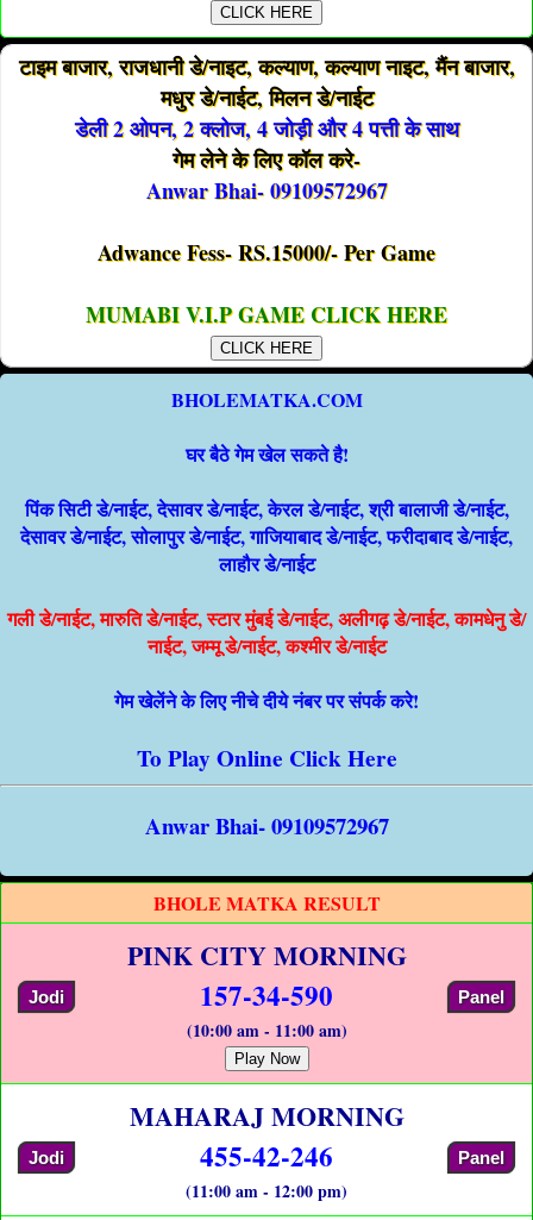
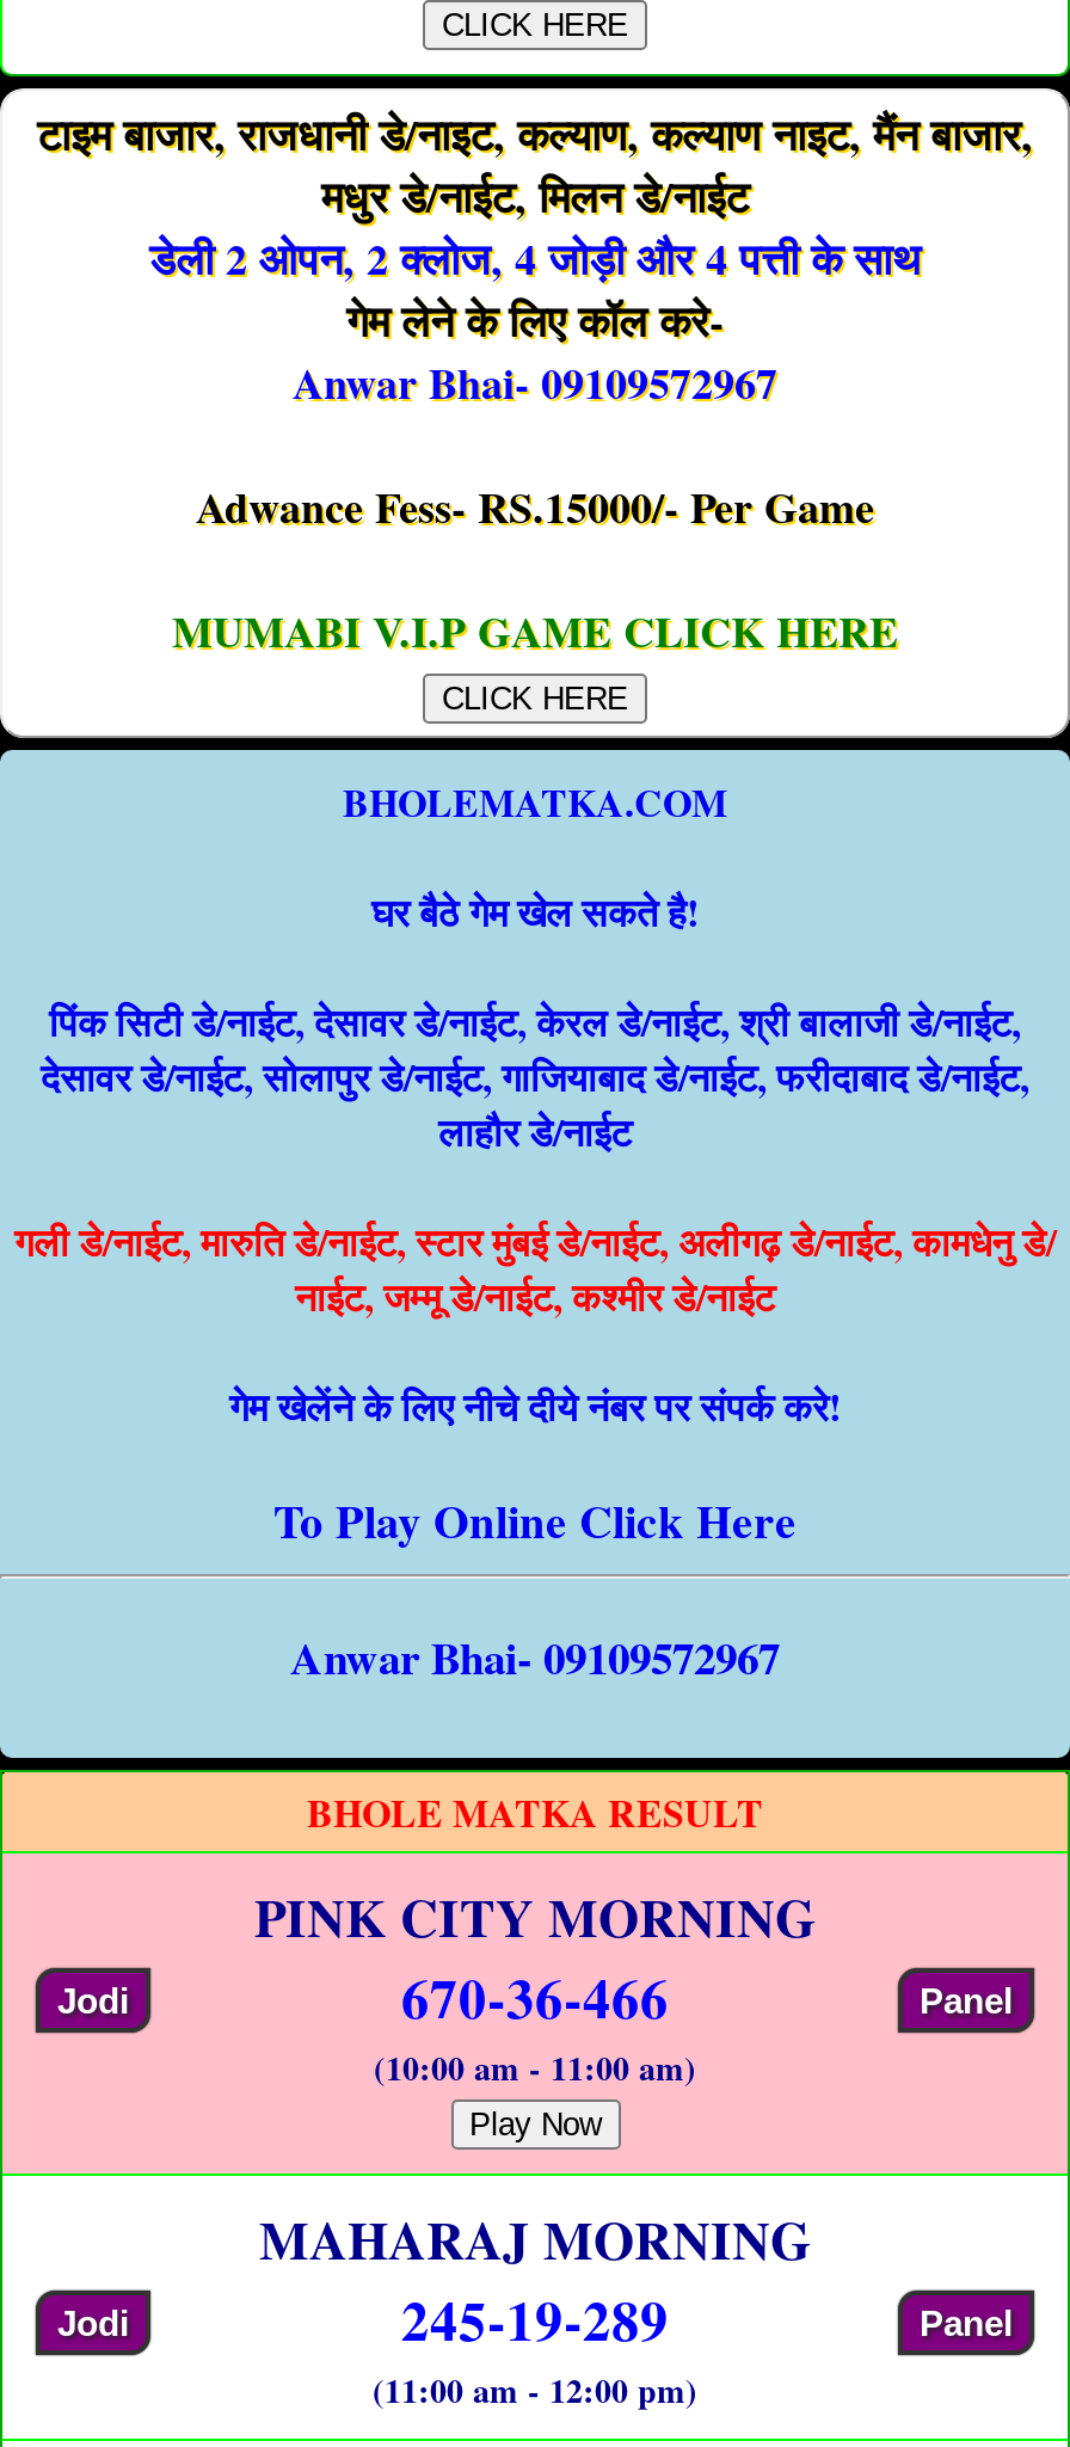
[200,975,333,1015] 157-34-590 -> [401,1956,669,2037] 670-36-466
[200,1135,333,1176] 455-42-246 -> [401,2278,669,2359] 245-19-289

